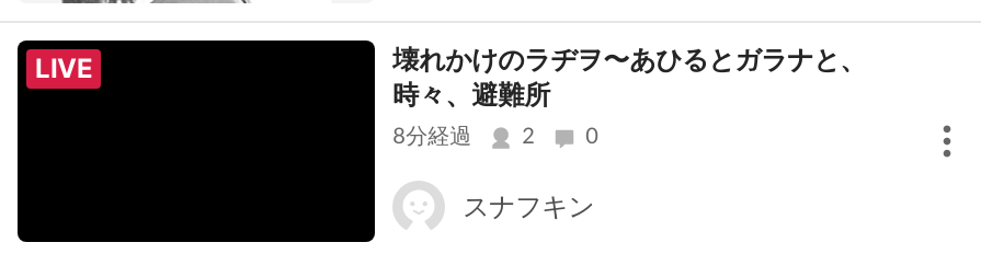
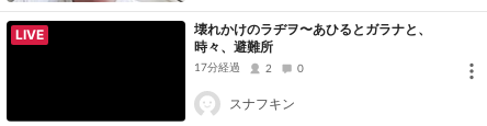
[393,126,472,148] 8分経過 -> [194,63,240,74] 17分経過

